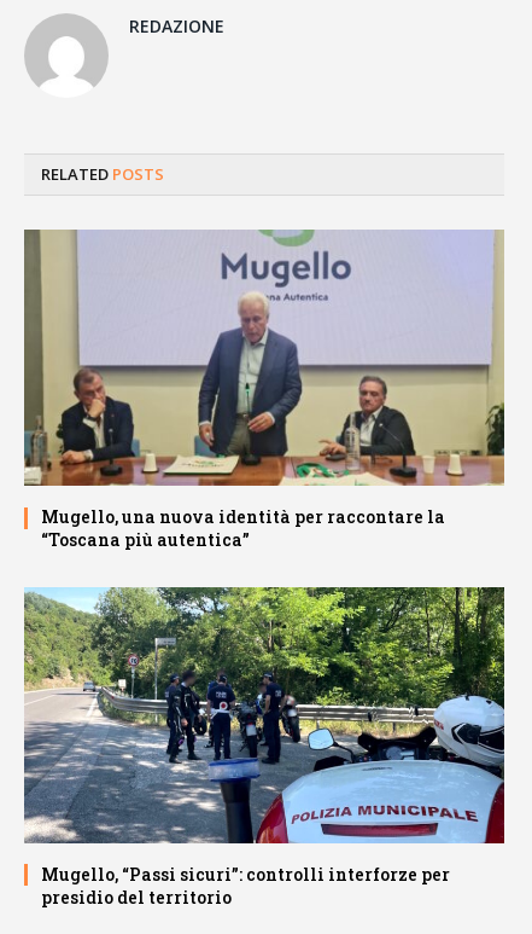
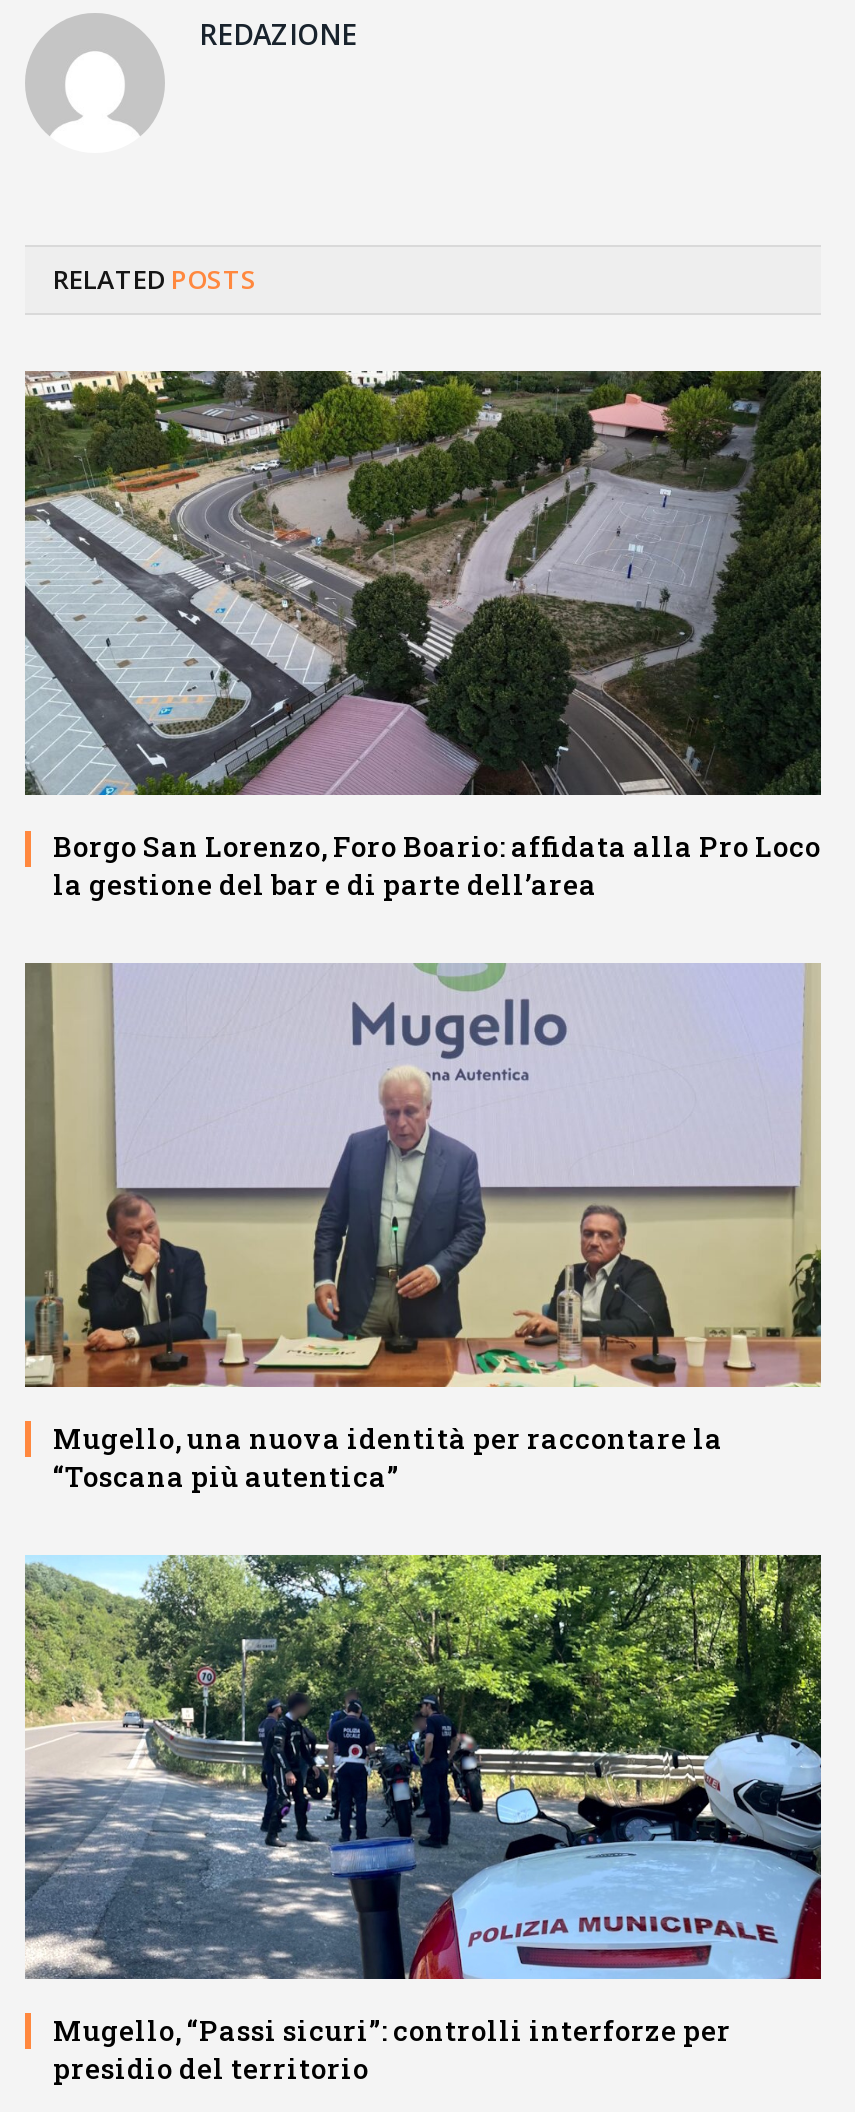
none -> [25,369,823,903] [image] | Borgo San Lorenzo, Foro Boario: affidata alla Pro Loco | la gestione del bar e di parte dell’area

